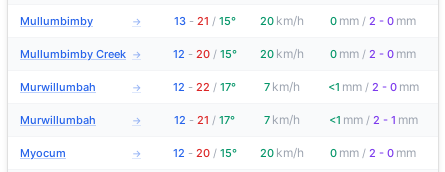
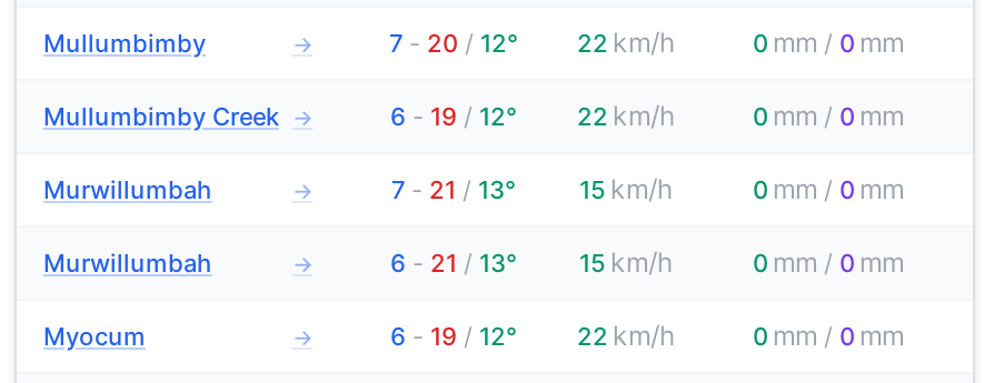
[173,13,416,28] 13 - 21 / 15° | 20 km/h | 0 mm / 2 - 0 mm -> [389,26,904,59] 7 - 20 / 12° | 22 km/h | 0 mm / 0 mm
[172,46,416,61] 12 - 20 / 15° | 20 km/h | 0 mm / 2 - 0 mm -> [390,99,904,132] 6 - 19 / 12° | 22 km/h | 0 mm / 0 mm
[173,79,418,94] 12 - 22 / 17° | 7 km/h | <1 mm / 2 - 0 mm -> [391,172,904,205] 7 - 21 / 13° | 15 km/h | 0 mm / 0 mm
[174,112,417,127] 12 - 21 / 17° | 7 km/h | <1 mm / 2 - 1 mm -> [390,245,904,279] 6 - 21 / 13° | 15 km/h | 0 mm / 0 mm
[172,145,416,160] 12 - 20 / 15° | 20 km/h | 0 mm / 2 - 0 mm -> [390,319,904,352] 6 - 19 / 12° | 22 km/h | 0 mm / 0 mm

